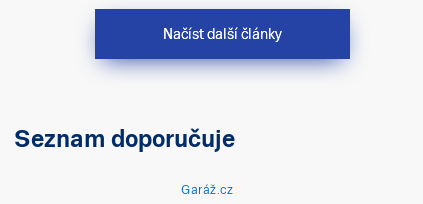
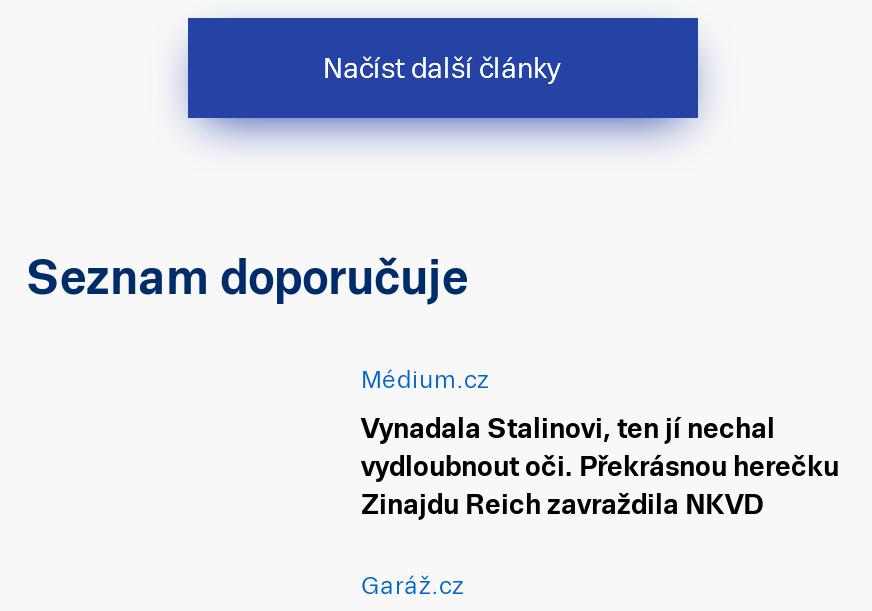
none -> [361,366,839,520] Médium.cz | Vynadala Stalinovi, ten jí nechal | vydloubnout oči. Překrásnou herečku | Zinajdu Reich zavraždila NKVD

